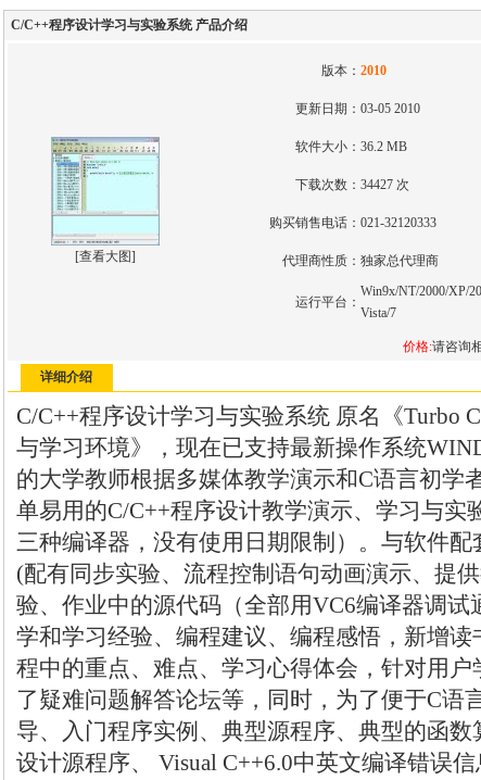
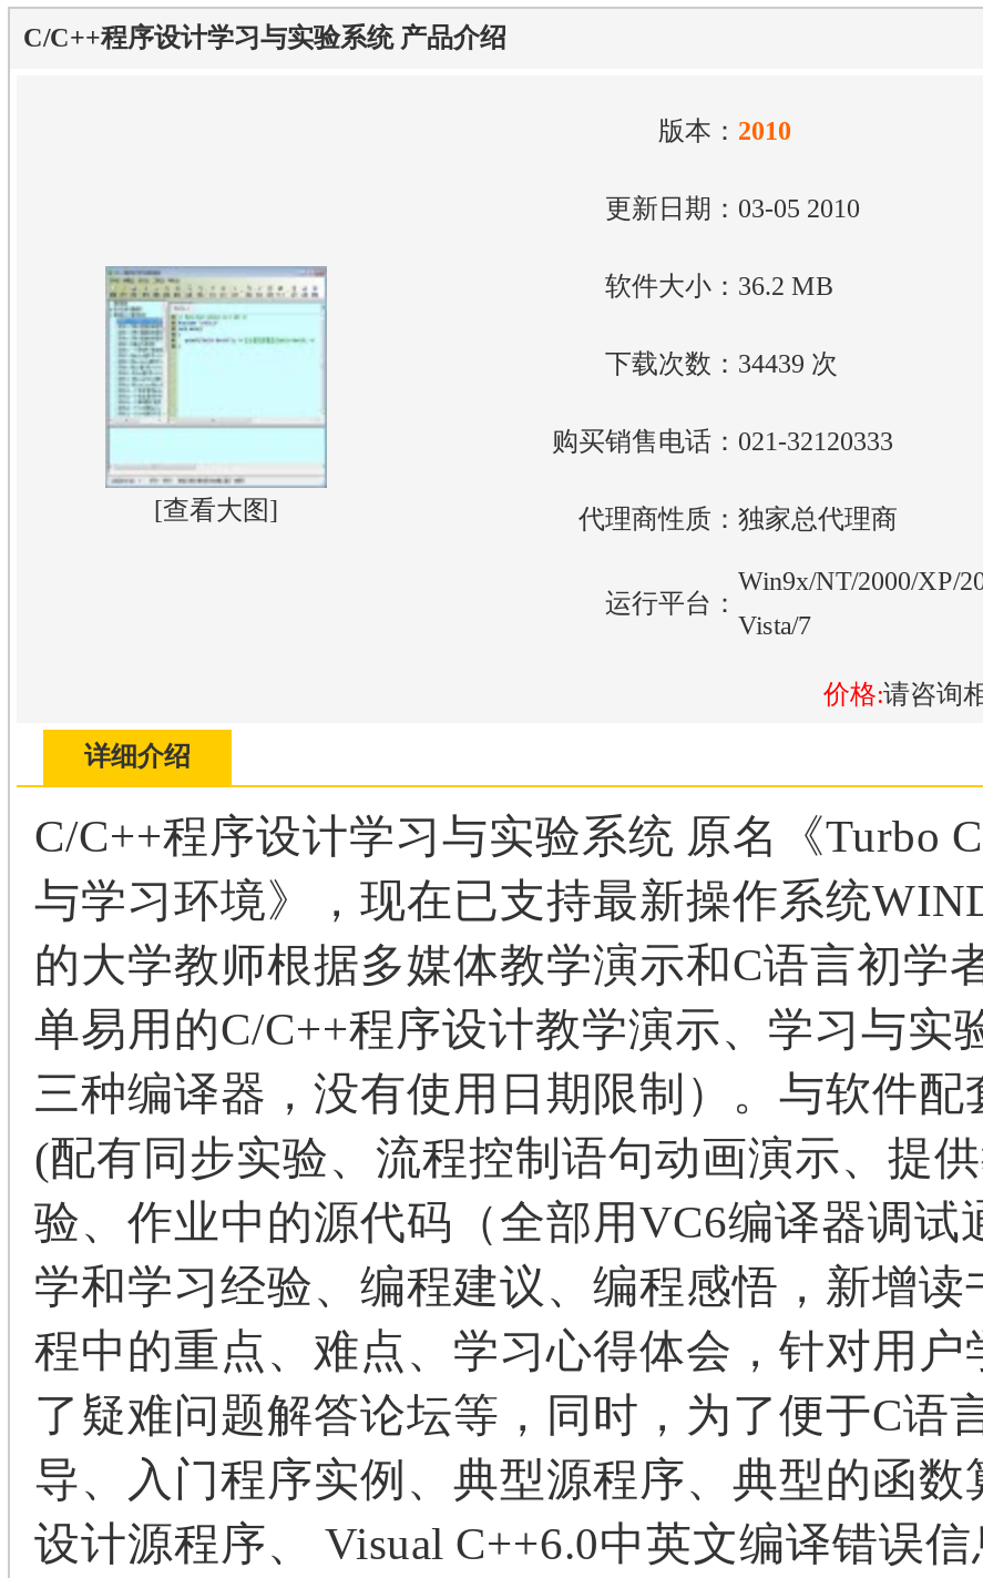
[296,177,410,192] 下载次数：34427 次 -> [605,348,838,379] 下载次数：34439 次

